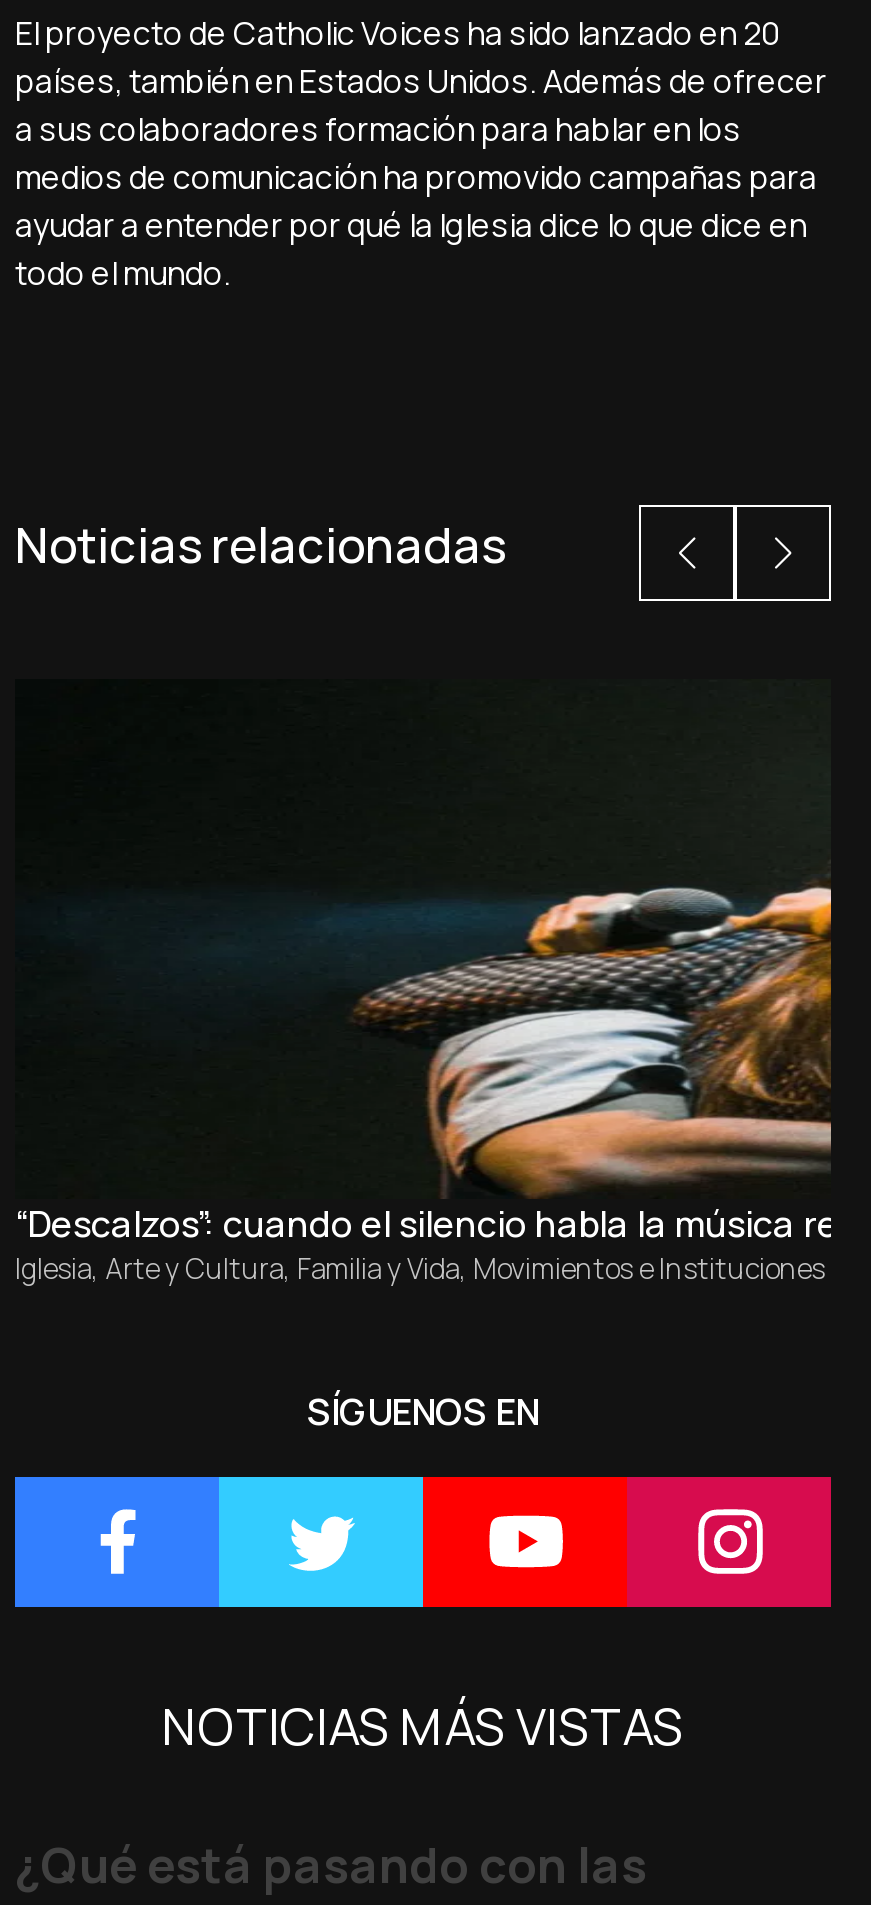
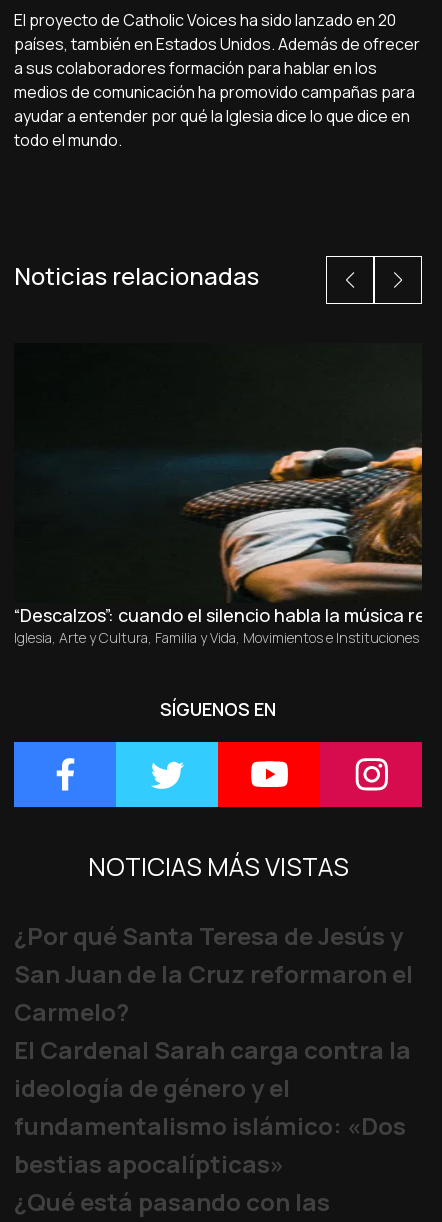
none -> [14,919,413,1180] ¿Por qué Santa Teresa de Jesús y | San Juan de la Cruz reformaron el | Carmelo? | El Cardenal Sarah carga contra la | ideología de género y el | fundamentalismo islámico: «Dos | bestias apocalípticas»

